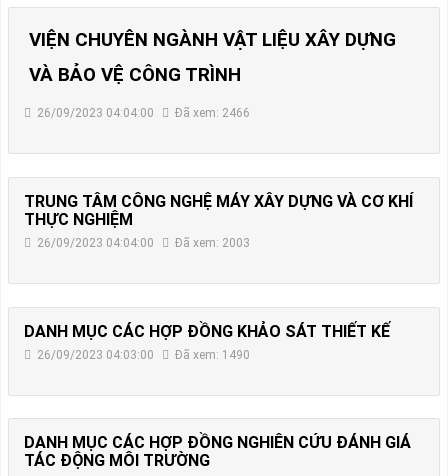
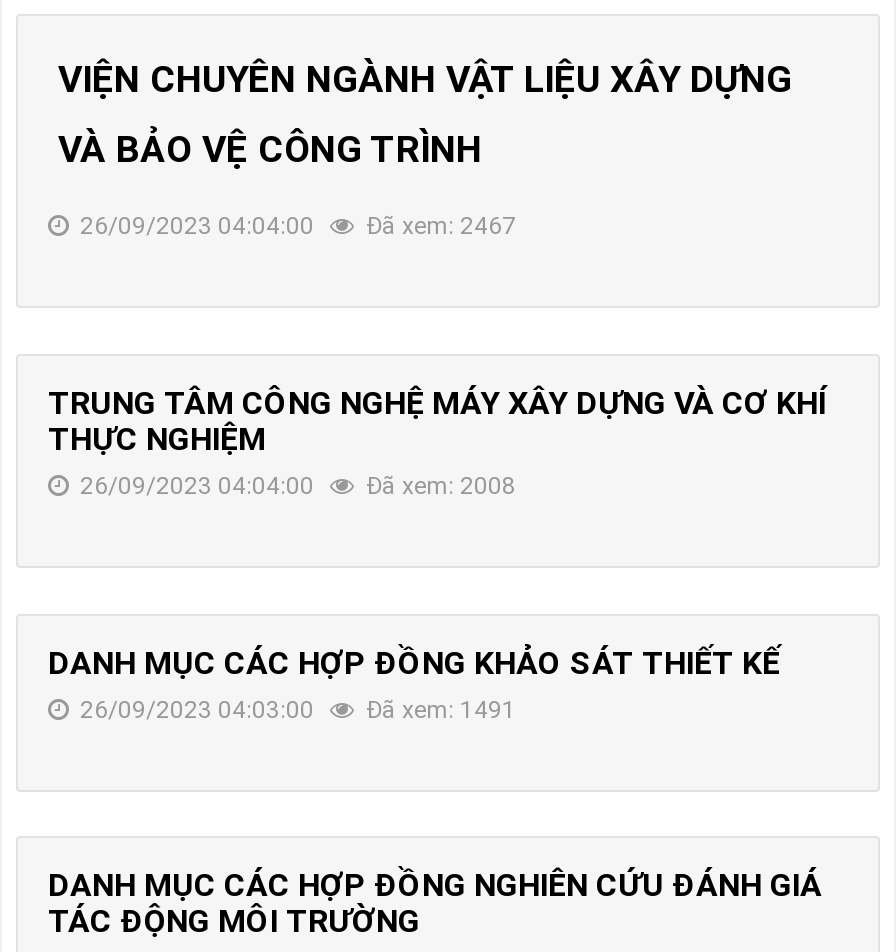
[34,106,250,120] 26/09/2023 04:04:00 Đã xem: 2466 -> [74,212,516,240] 26/09/2023 04:04:00 Đã xem: 2467
[34,236,250,250] 26/09/2023 04:04:00 Đã xem: 2003 -> [74,472,516,500] 26/09/2023 04:04:00 Đã xem: 2008
[34,347,250,361] 26/09/2023 04:03:00 Đã xem: 1490 -> [74,695,516,723] 26/09/2023 04:03:00 Đã xem: 1491

